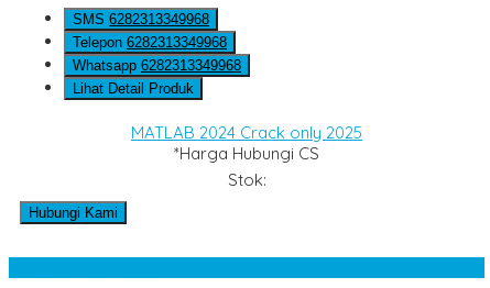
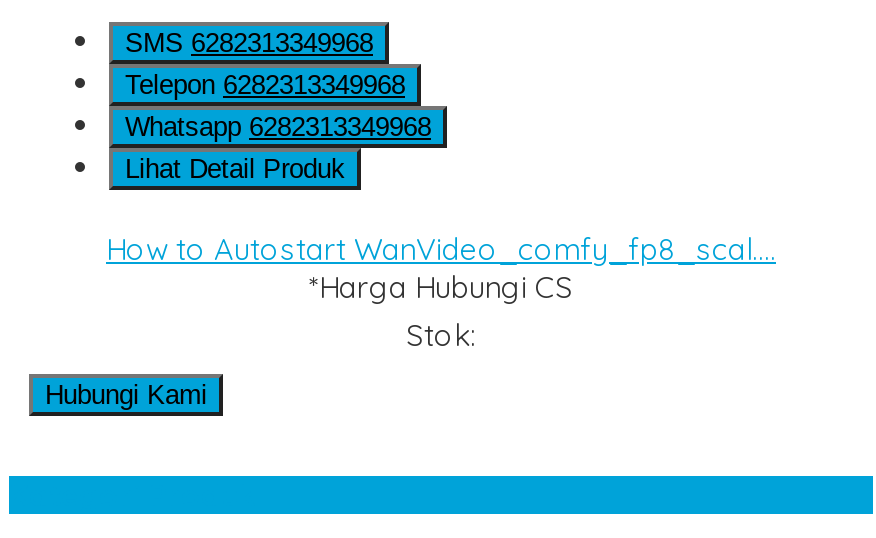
[131,122,362,143] MATLAB 2024 Crack only 2025 -> [106,230,776,268] How to Autostart WanVideo_comfy_fp8_scal....

